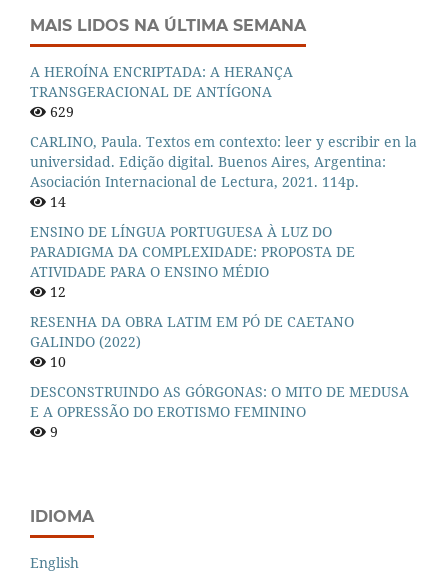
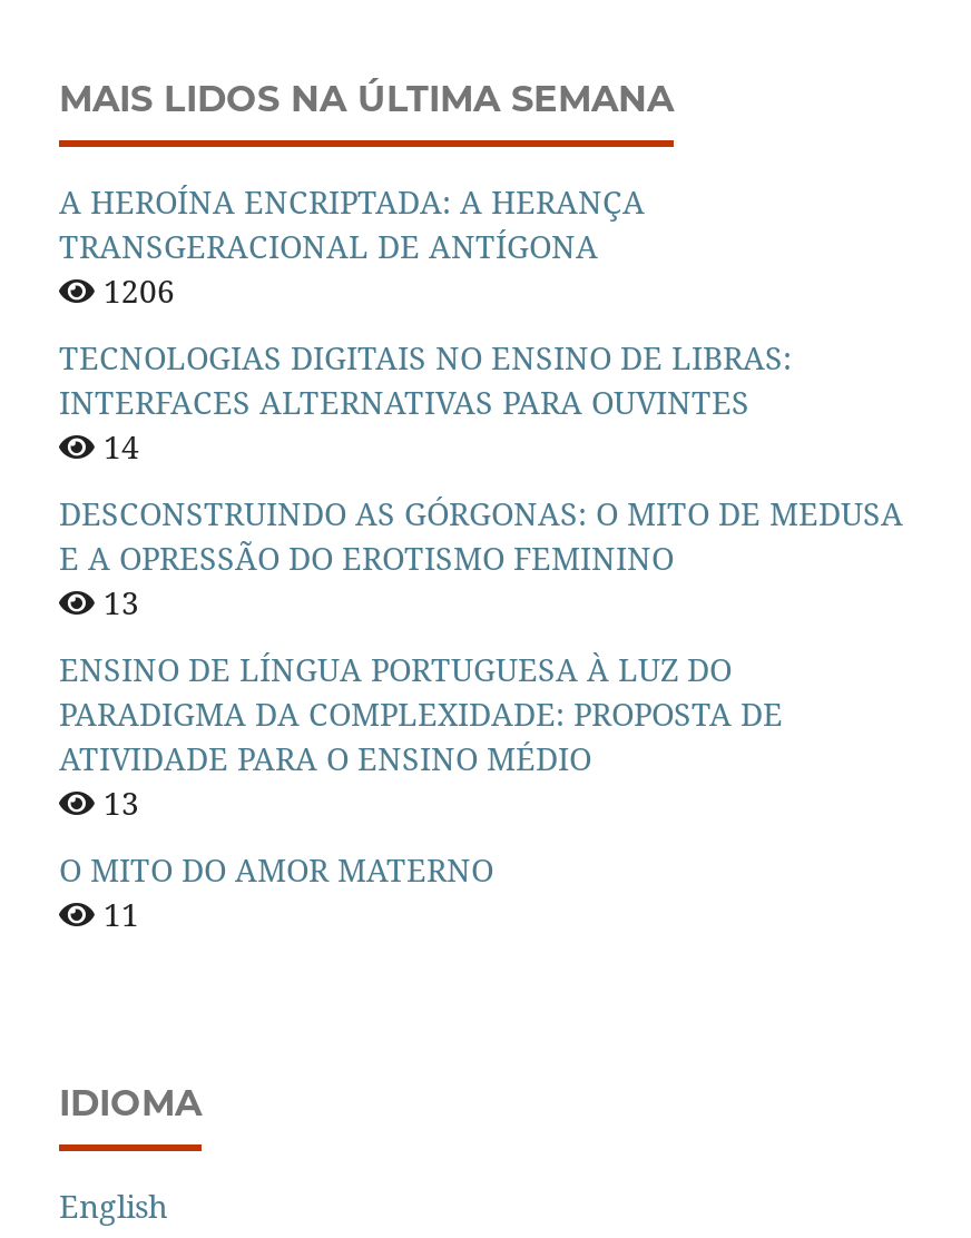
[46,102,74,121] 629 -> [95,270,175,313] 1206
[30,132,417,191] CARLINO, Paula. Textos em contexto: leer y escribir en la | universidad. Edição digital. Buenos Aires, Argentina: | Asociación Internacional de Lectura, 2021. 114p. -> [59,337,792,424] TECNOLOGIAS DIGITAIS NO ENSINO DE LIBRAS: | INTERFACES ALTERNATIVAS PARA OUVINTES
none -> [95,582,139,624] 13
moved [30,222,355,281] -> [59,649,783,780]: ENSINO DE LÍNGUA PORTUGUESA À LUZ DO | PARADIGMA DA COMPLEXIDADE: PROPOSTA DE | ATIVIDADE PARA O ENSINO MÉDIO
[30,282,354,441] 12 | RESENHA DA OBRA LATIM EM PÓ DE CAETANO | GALINDO (2022) | 10 | 9 -> [59,782,493,936] 13 | O MITO DO AMOR MATERNO | 11
moved [30,382,409,421] -> [59,493,903,580]: DESCONSTRUINDO AS GÓRGONAS: O MITO DE MEDUSA | E A OPRESSÃO DO EROTISMO FEMININO

